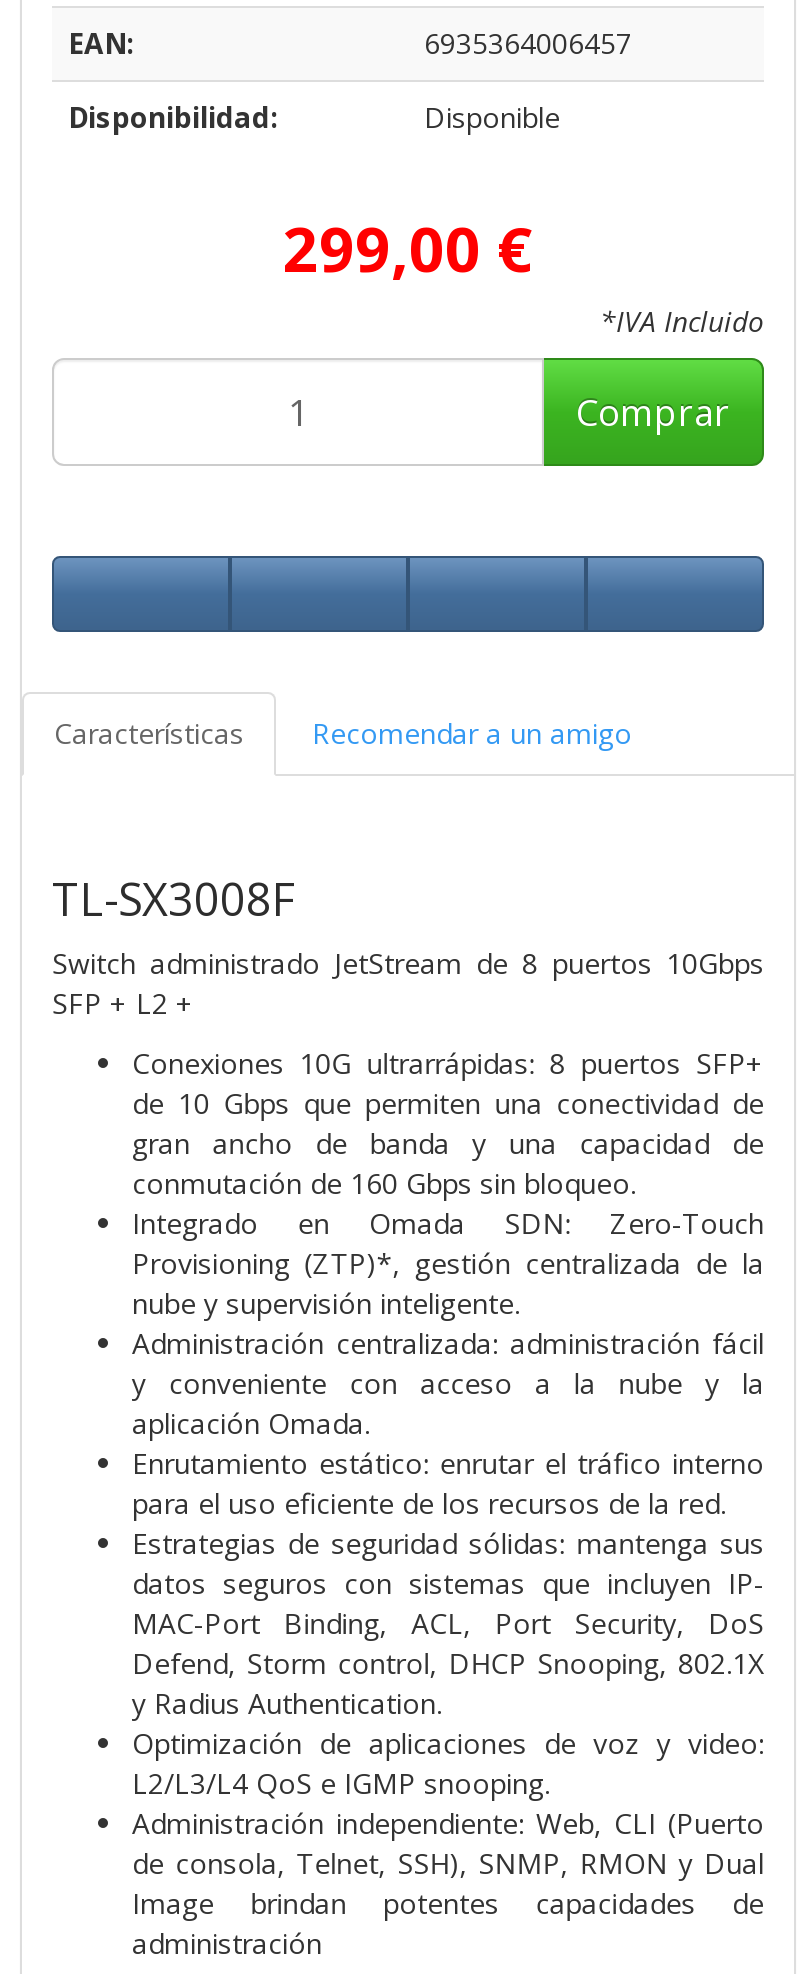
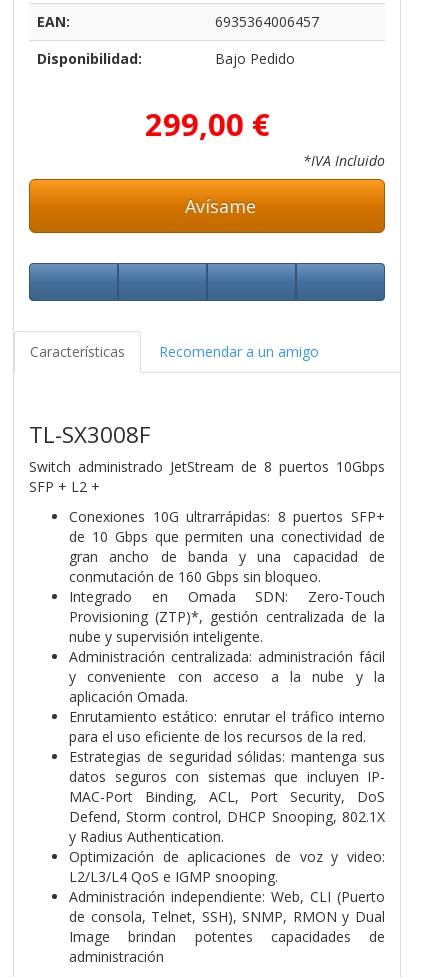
[424,97,560,135] Disponible -> [215,49,295,68] Bajo Pedido
[576,387,730,435] Comprar -> [180,194,256,218] Avísame

